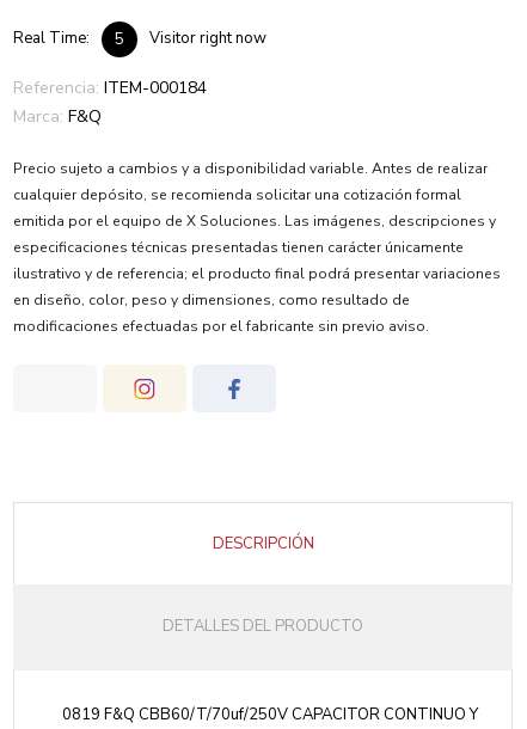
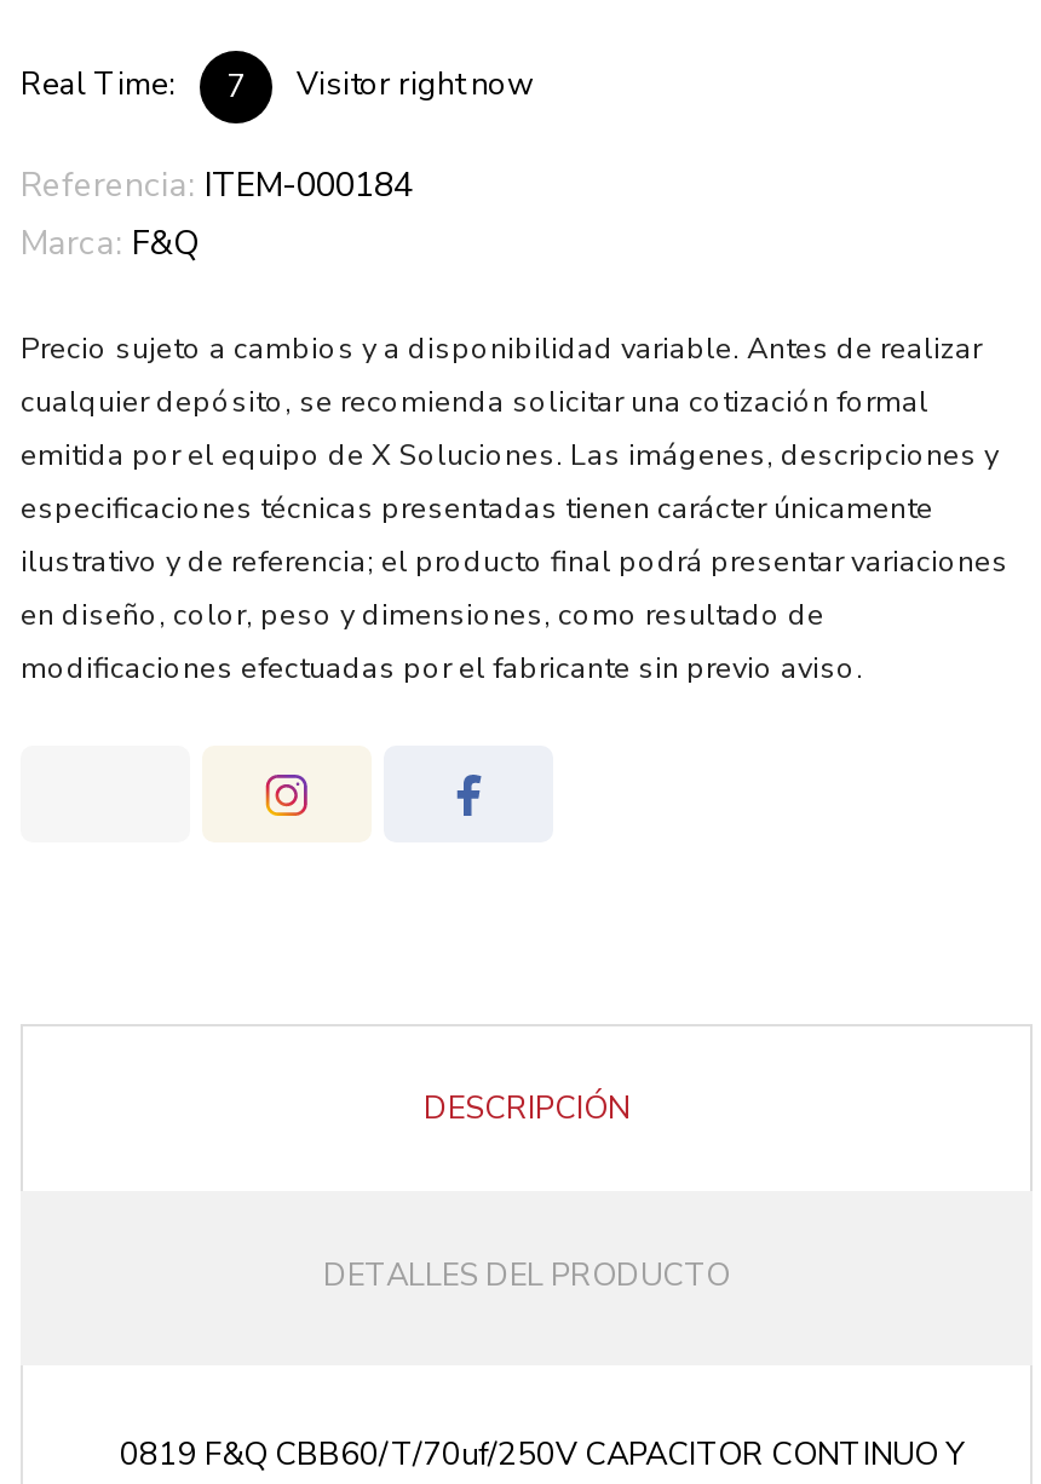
[13,27,266,50] Real Time: 5 Visitor right now -> [21,62,534,109] Real Time: 7 Visitor right now

